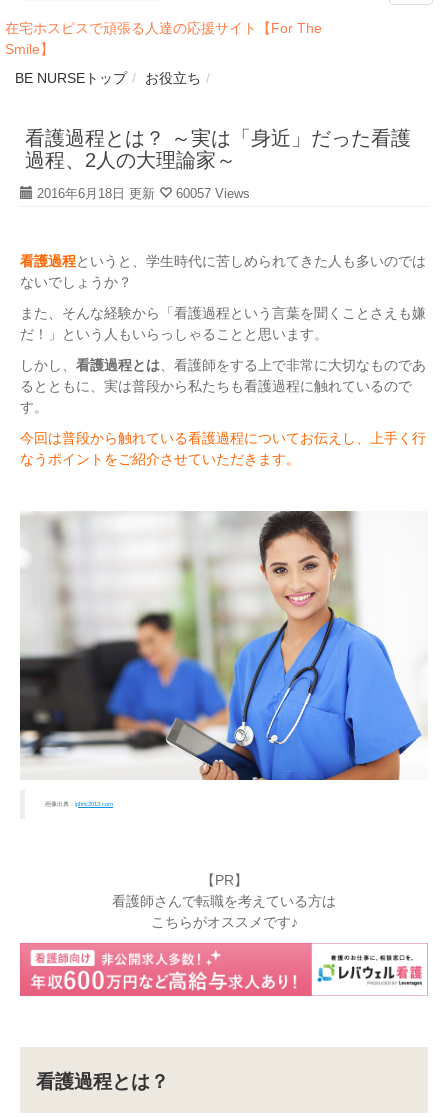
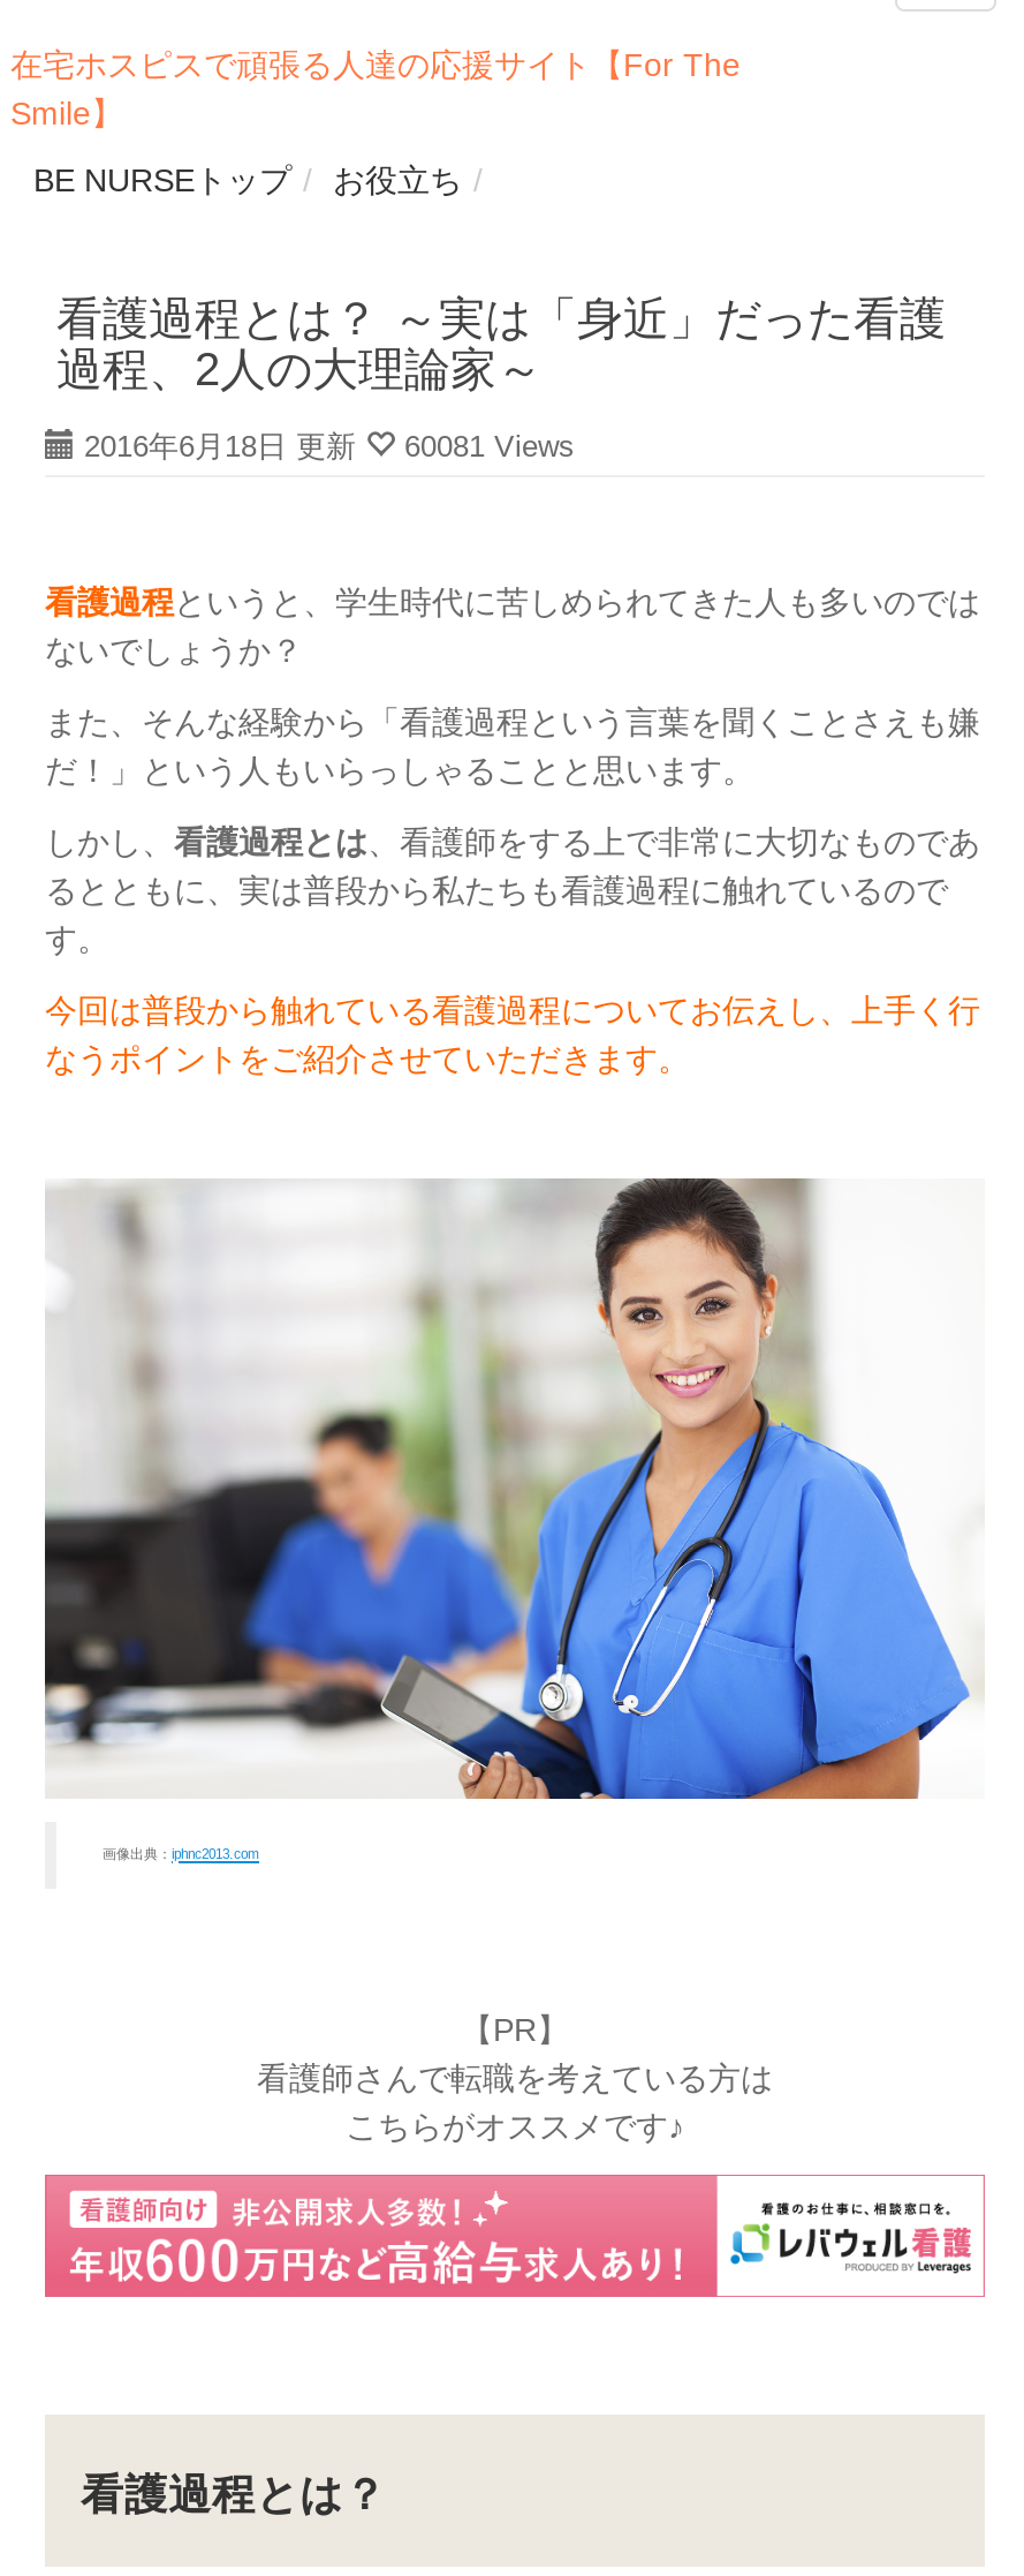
[37,186,250,201] 2016年6月18日 更新 60057 Views -> [84,429,575,464] 2016年6月18日 更新 60081 Views

